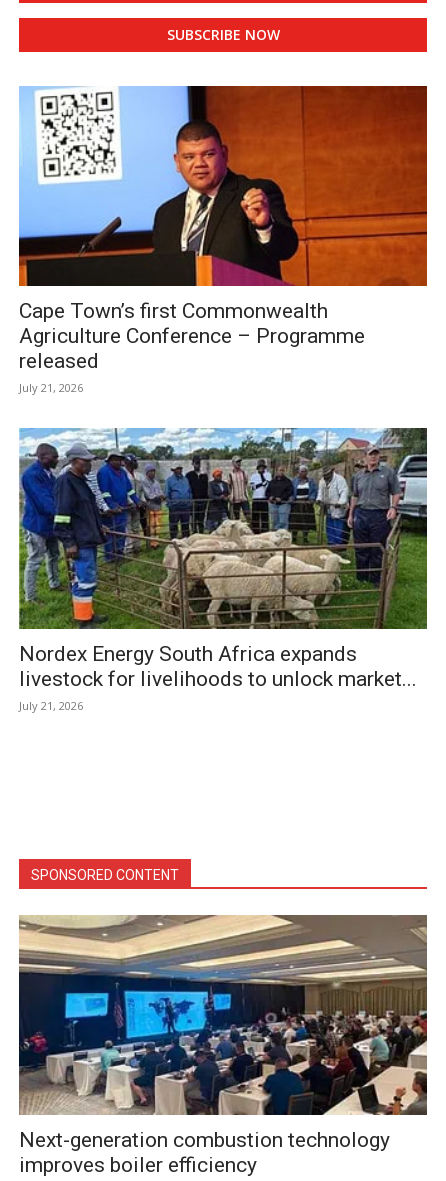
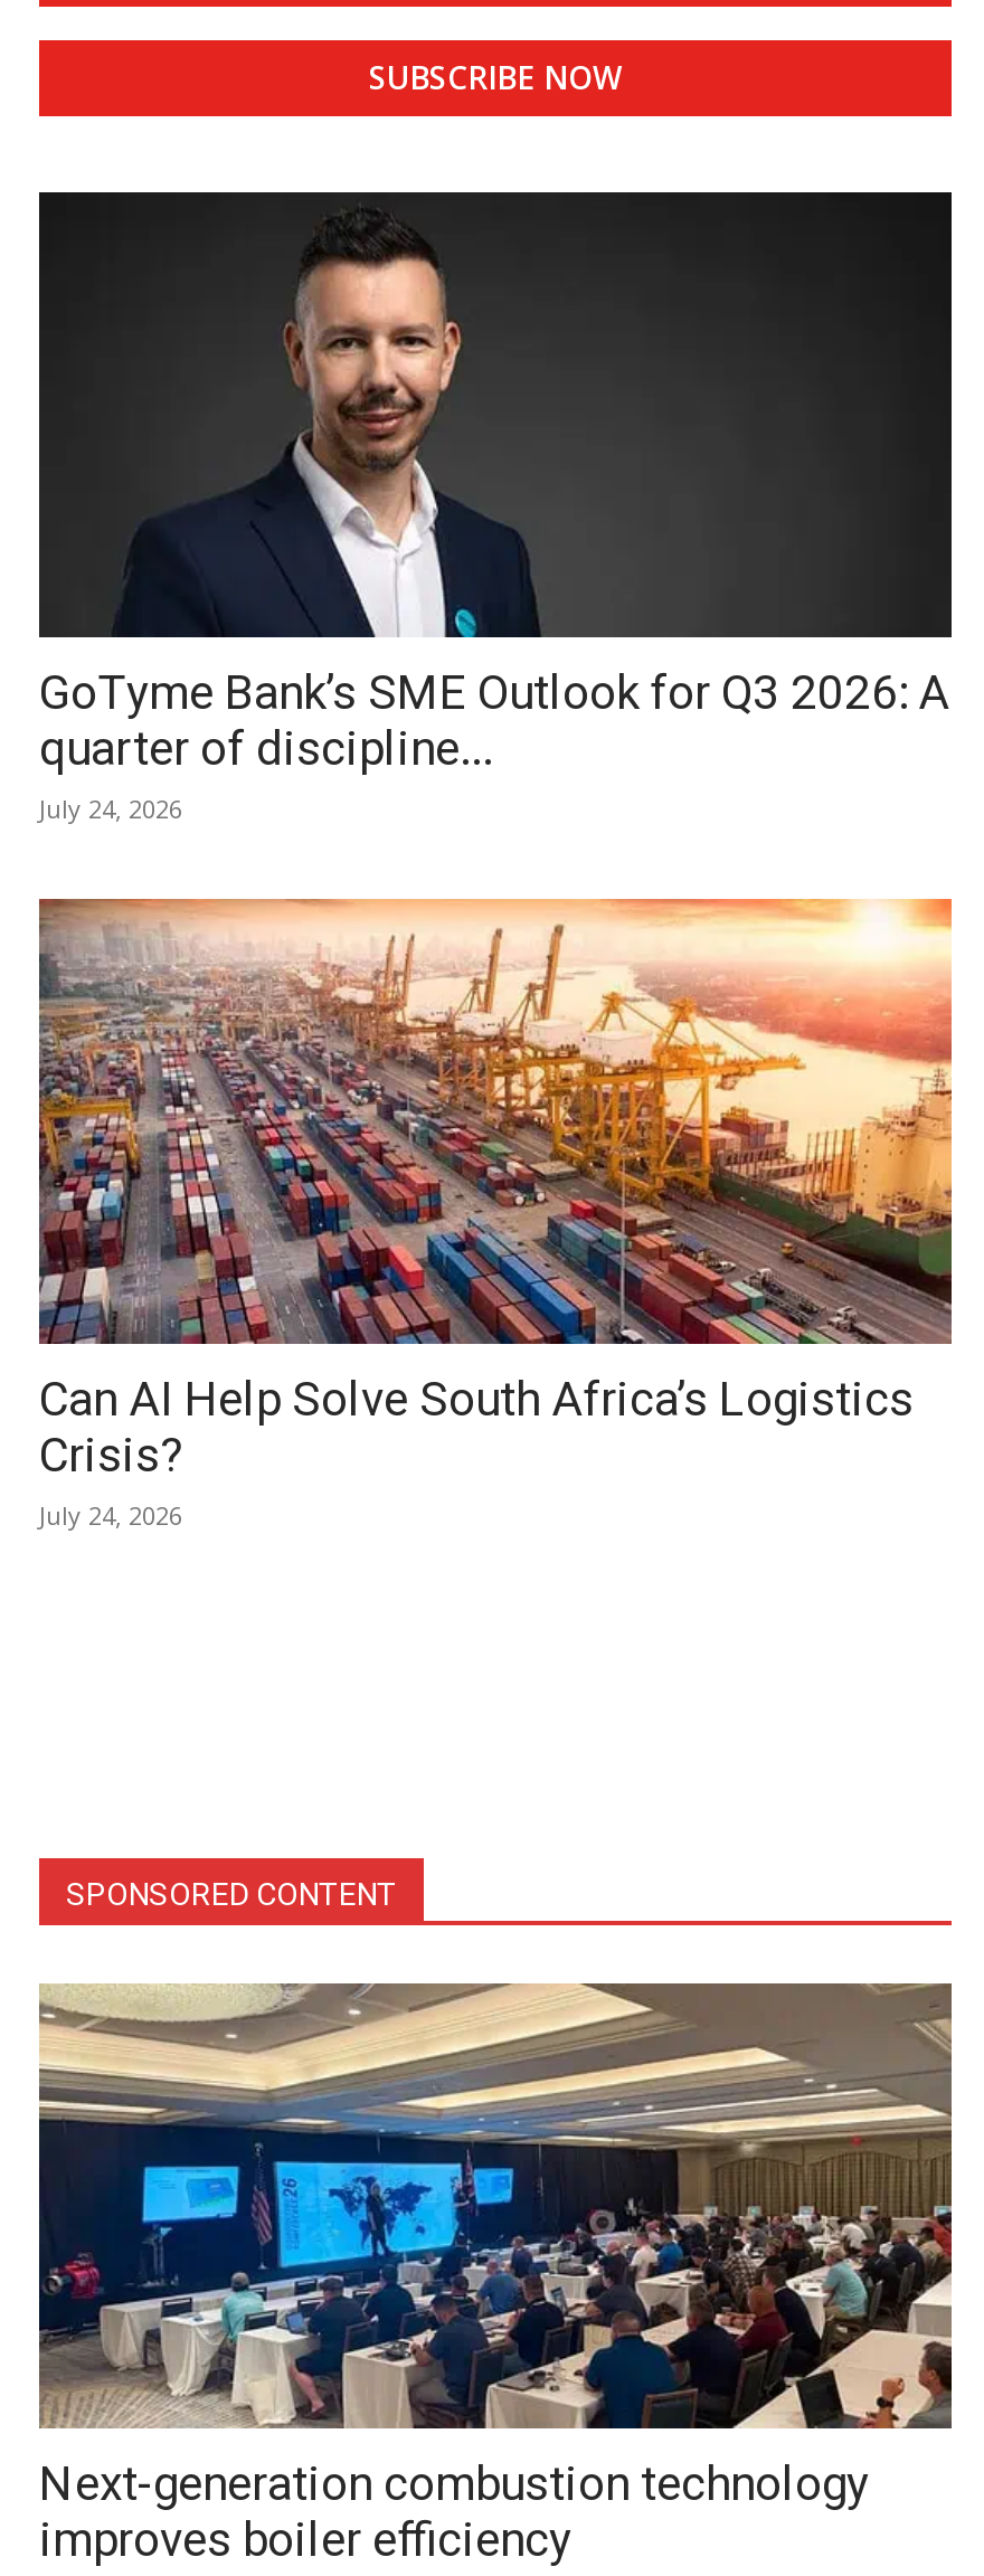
[18,85,428,395] [image] | Cape Town’s first Commonwealth | Agriculture Conference – Programme | released | July 21, 2026 -> [37,189,954,824] [image] | GoTyme Bank’s SME Outlook for Q3 2026: A | quarter of discipline... | July 24, 2026
[18,427,428,713] [image] | Nordex Energy South Africa expands | livestock for livelihoods to unlock market... | July 21, 2026 -> [37,896,954,1531] [image] | Can AI Help Solve South Africa’s Logistics | Crisis? | July 24, 2026
moved [19,915,427,1115] -> [39,1982,952,2427]: [image]

